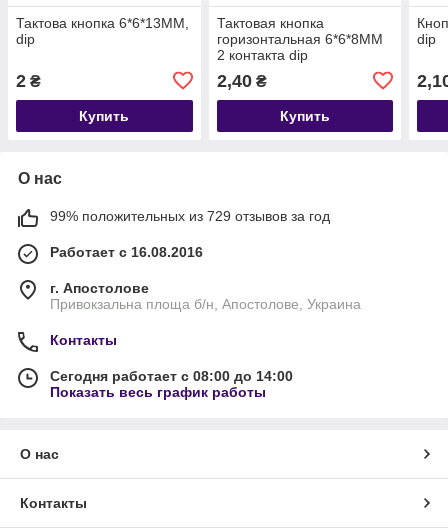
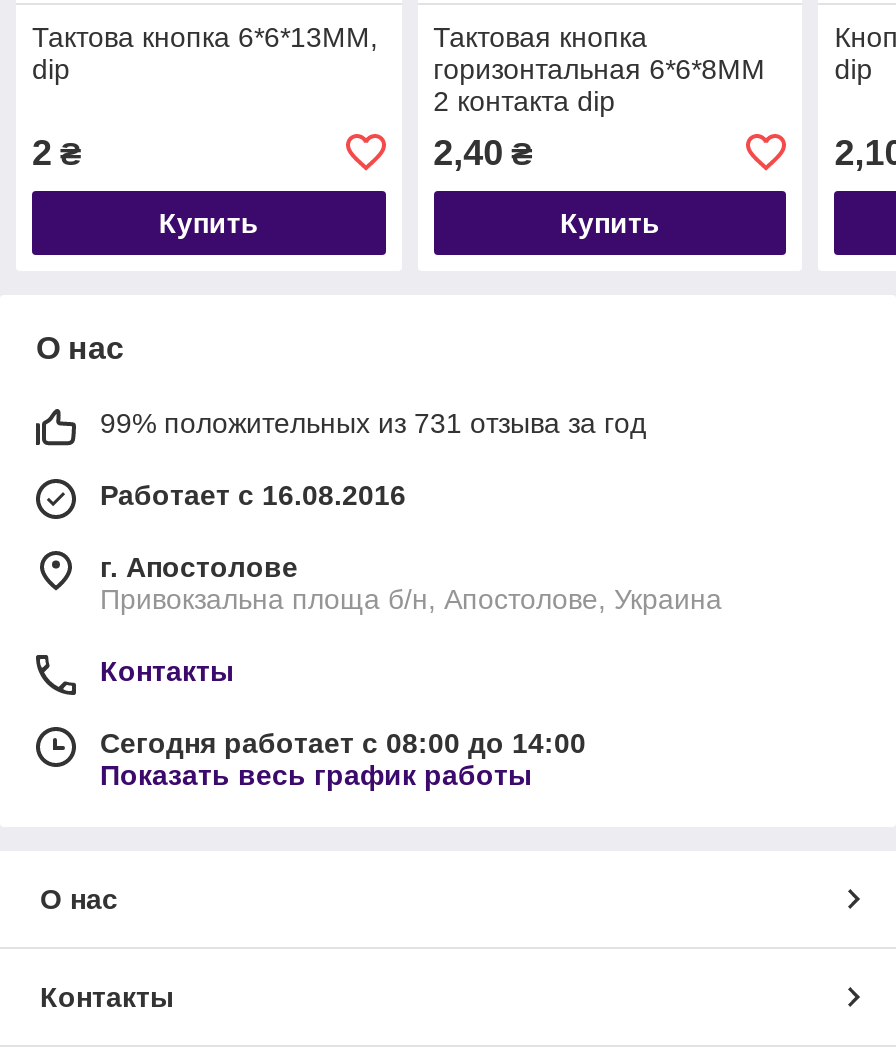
[50,208,330,224] 99% положительных из 729 отзывов за год -> [100,407,646,439] 99% положительных из 731 отзыва за год

